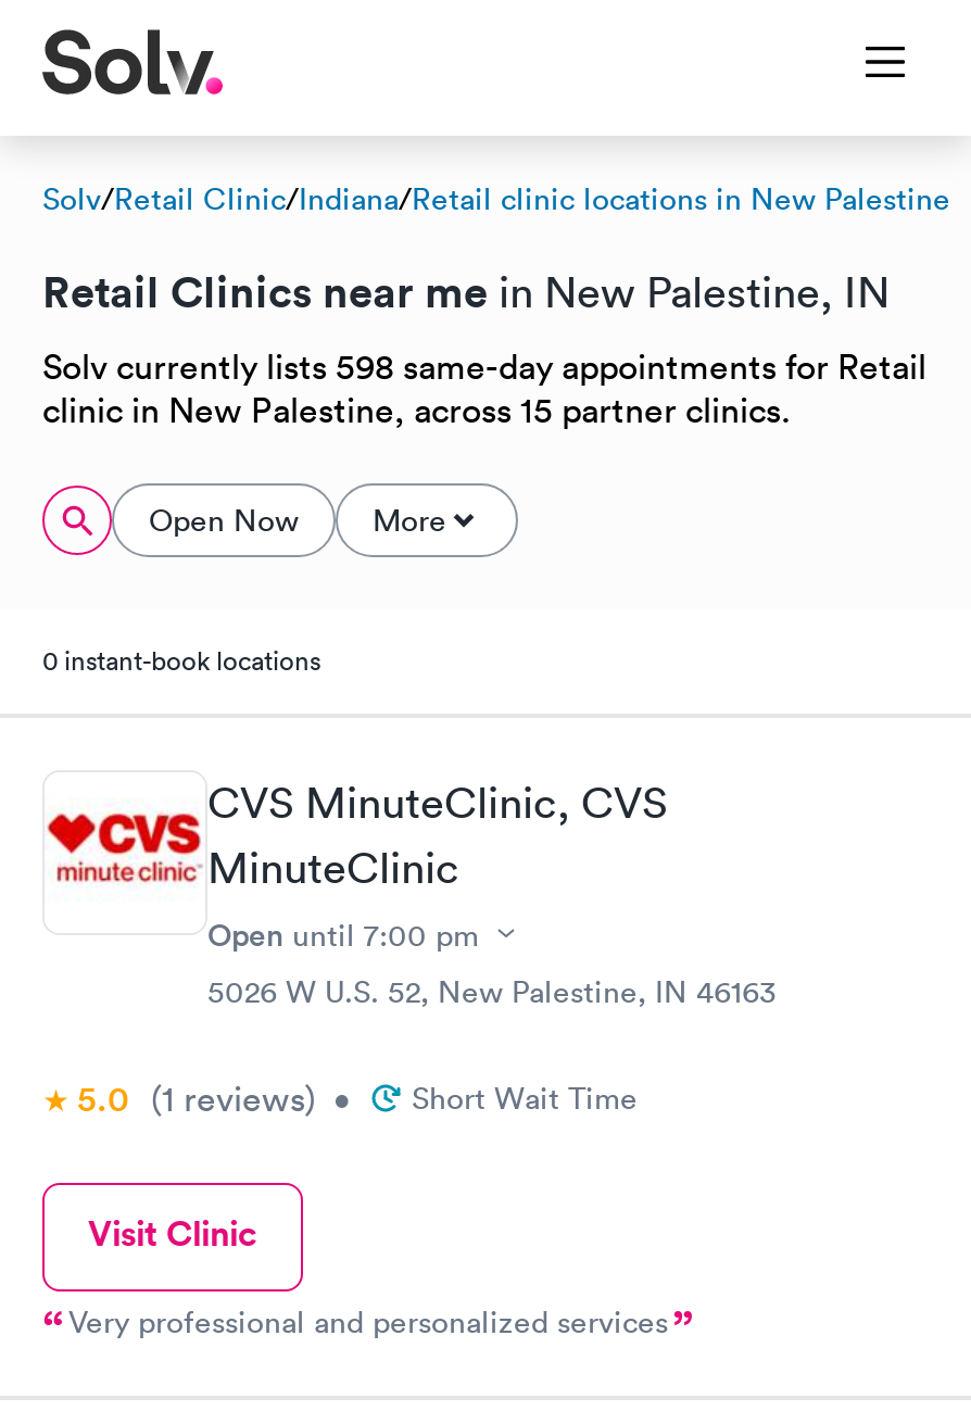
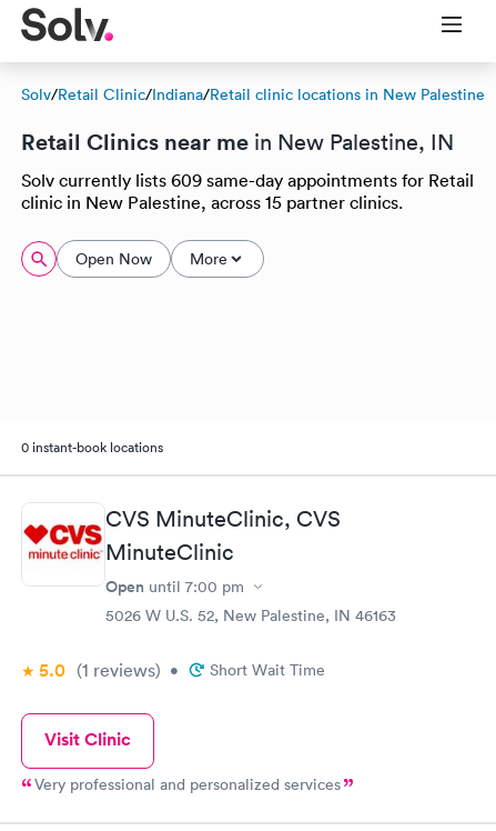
[42,344,926,388] Solv currently lists 598 same-day appointments for Retail -> [21,169,474,191] Solv currently lists 609 same-day appointments for Retail

